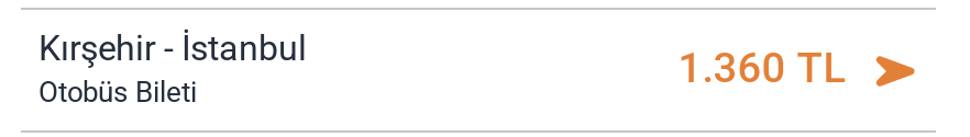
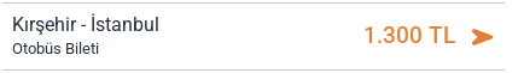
[678,42,845,93] 1.360 TL -> [363,21,455,49] 1.300 TL

